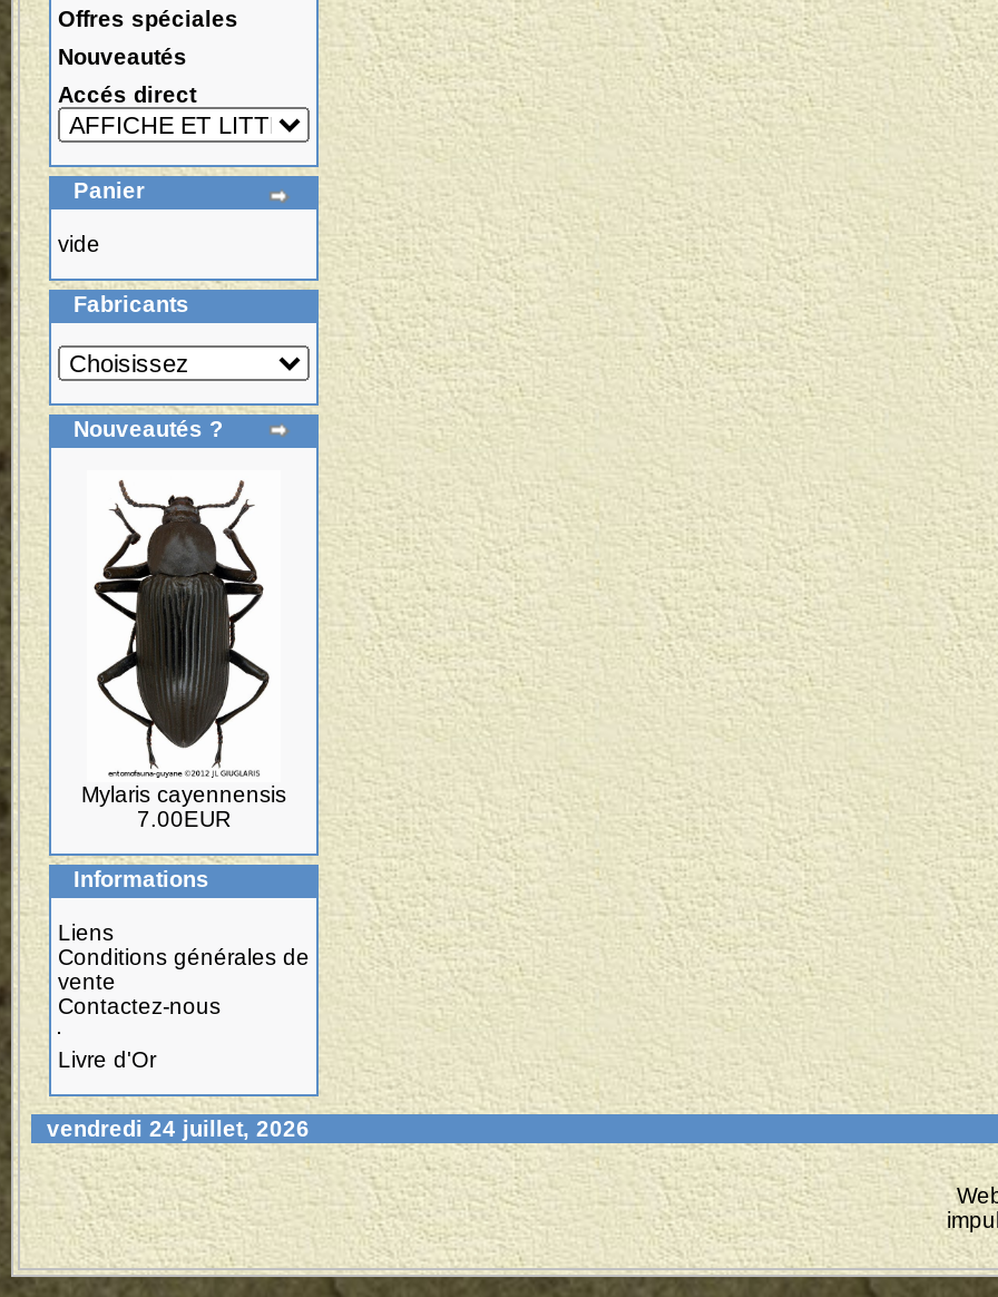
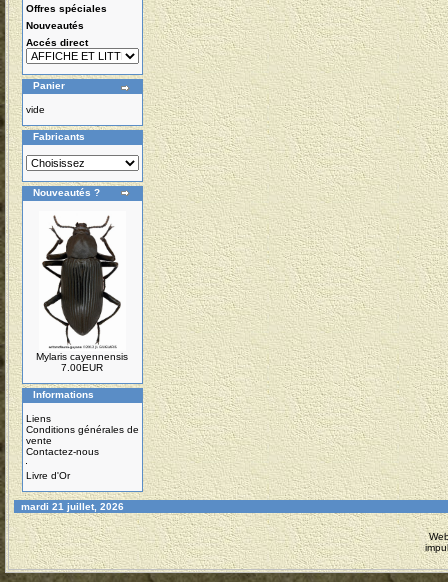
[33,1116,323,1141] vendredi 24 juillet, 2026 -> [15,501,130,512] mardi 21 juillet, 2026

